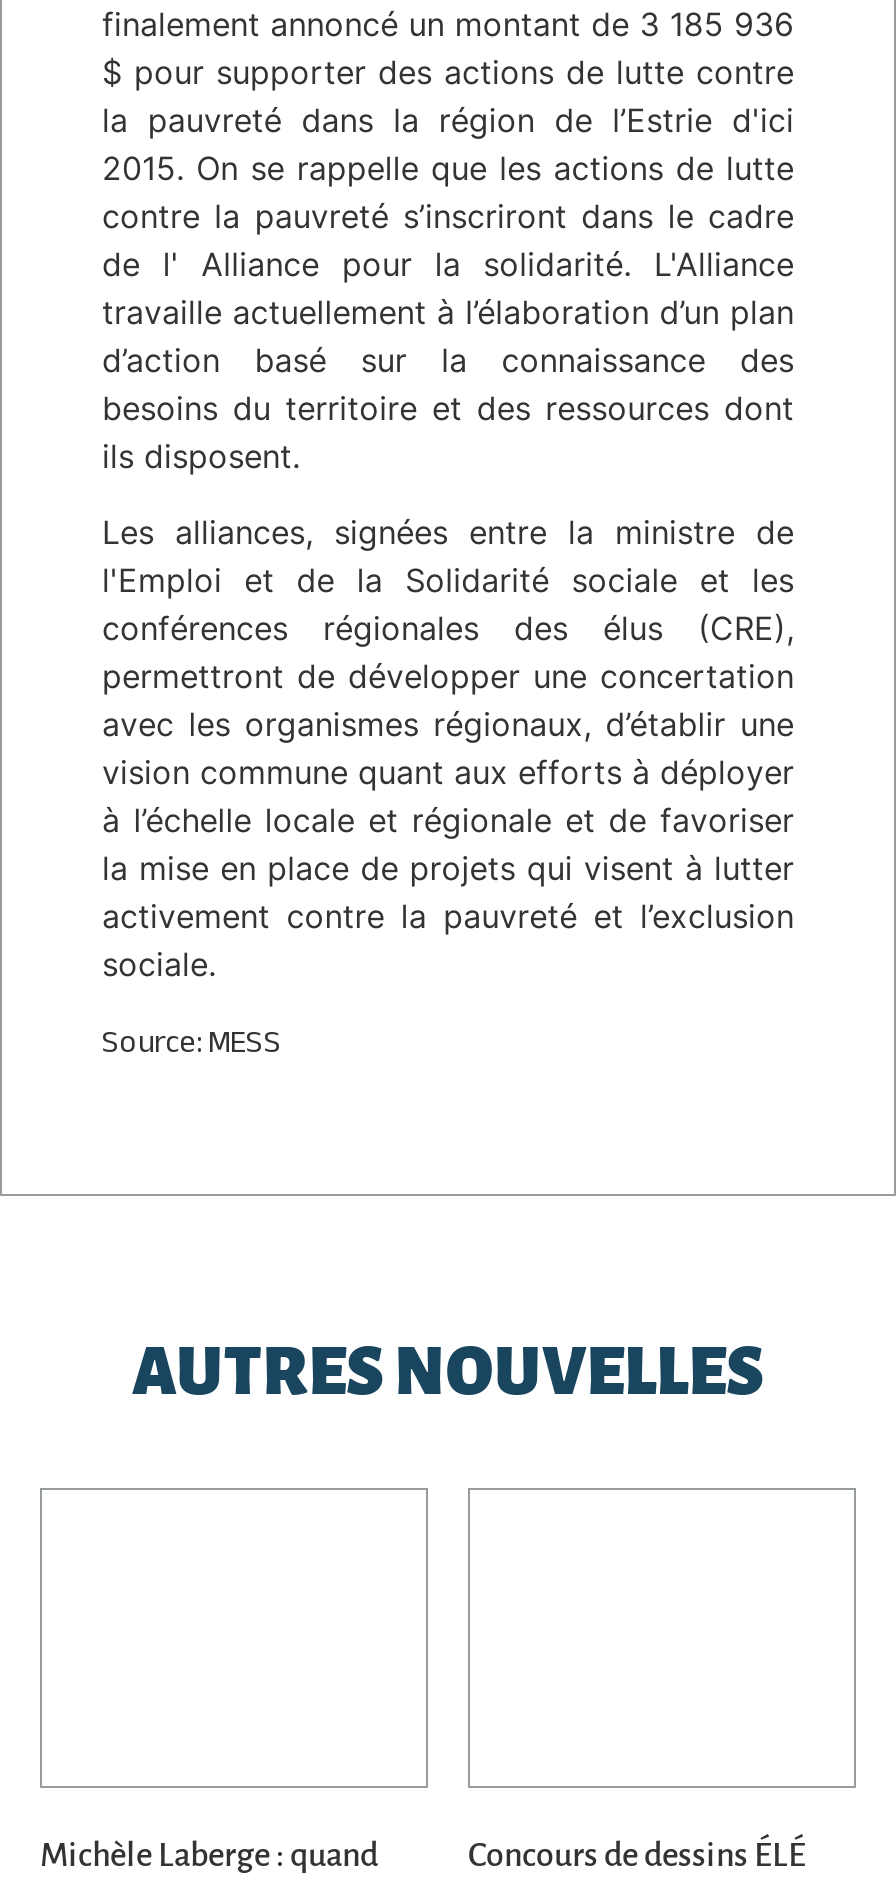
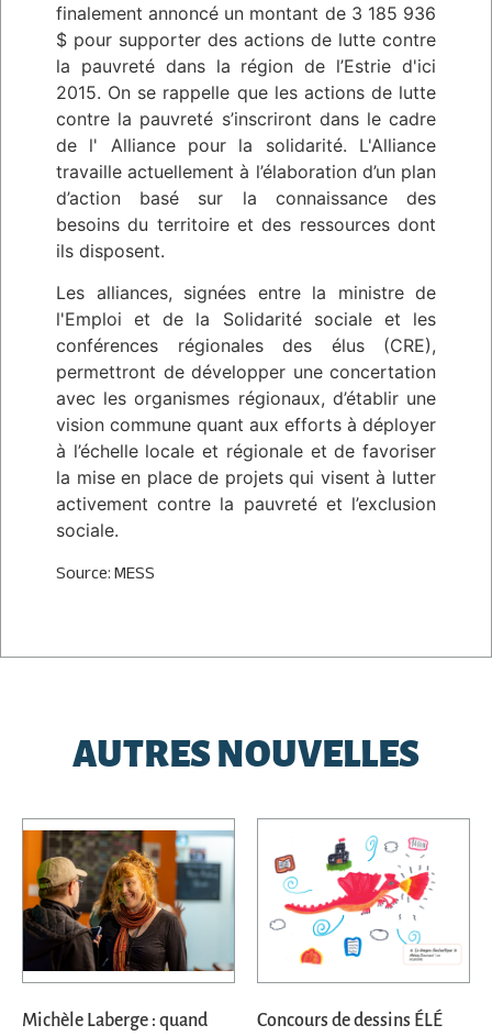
none -> [22,829,235,972] [image]
none -> [269,835,457,966] [image]

